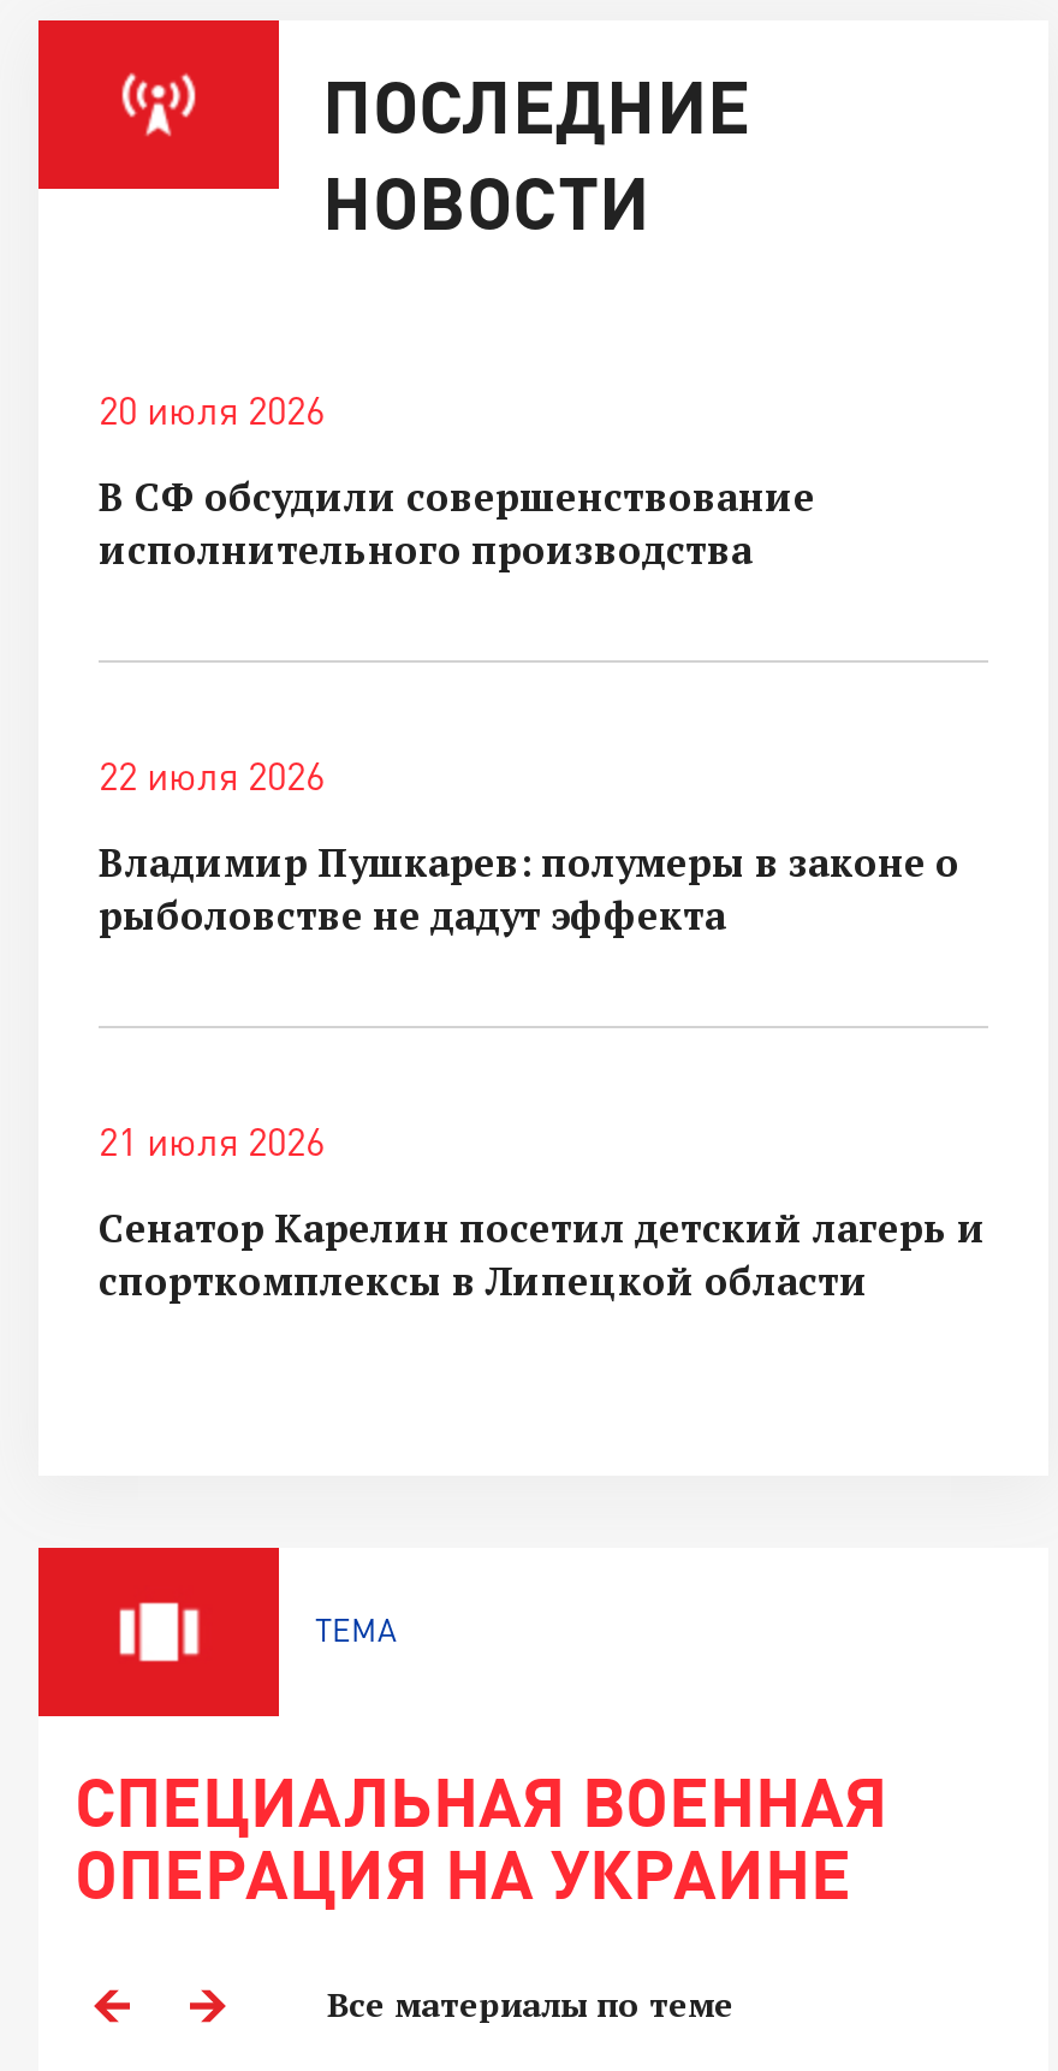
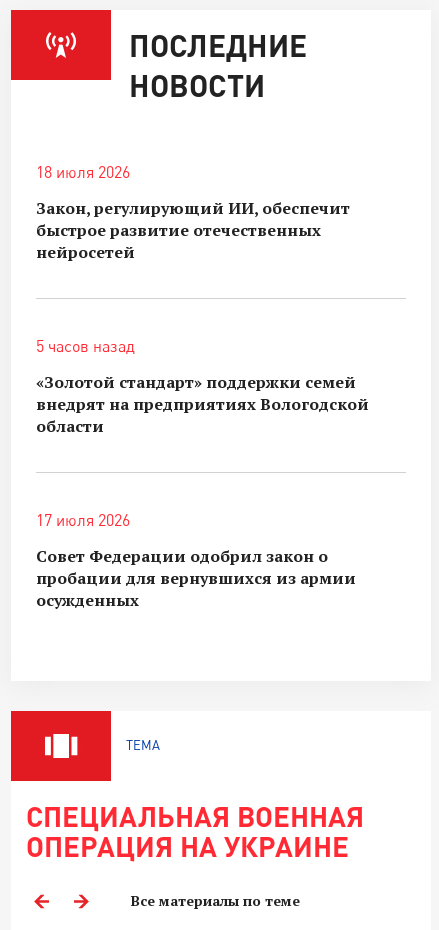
[99,386,325,434] 20 июля 2026 -> [36,162,130,182] 18 июля 2026
[99,470,815,576] В СФ обсудили совершенствование | исполнительного производства -> [36,197,350,263] Закон, регулирующий ИИ, обеспечит | быстрое развитие отечественных | нейросетей
[99,752,325,800] 22 июля 2026 -> [36,336,135,356] 5 часов назад
[99,836,959,942] Владимир Пушкарев: полумеры в законе о | рыболовстве не дадут эффекта -> [36,371,369,437] «Золотой стандарт» поддержки семей | внедрят на предприятиях Вологодской | области
[99,1117,325,1165] 21 июля 2026 -> [36,510,130,530] 17 июля 2026
[99,1201,986,1307] Сенатор Карелин посетил детский лагерь и | спорткомплексы в Липецкой области -> [36,545,356,611] Совет Федерации одобрил закон о | пробации для вернувшихся из армии | осужденных

